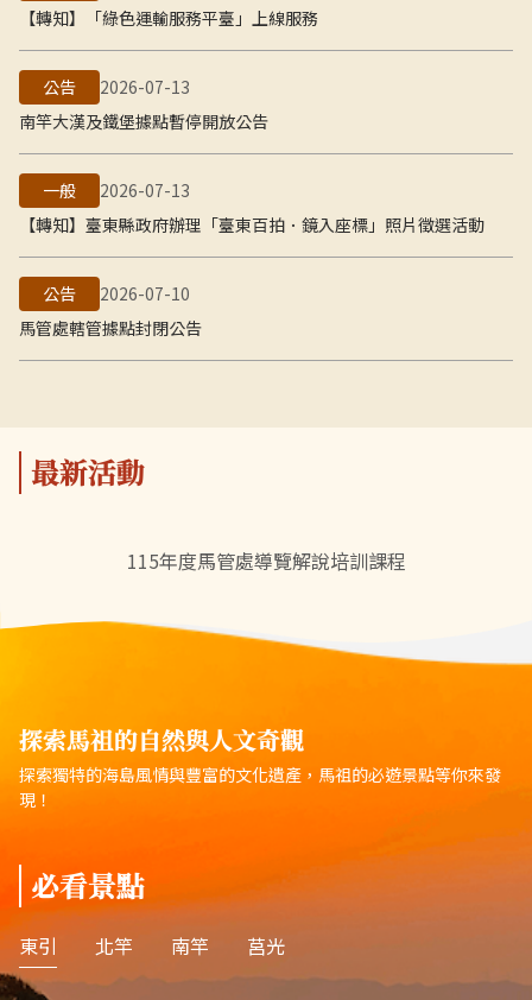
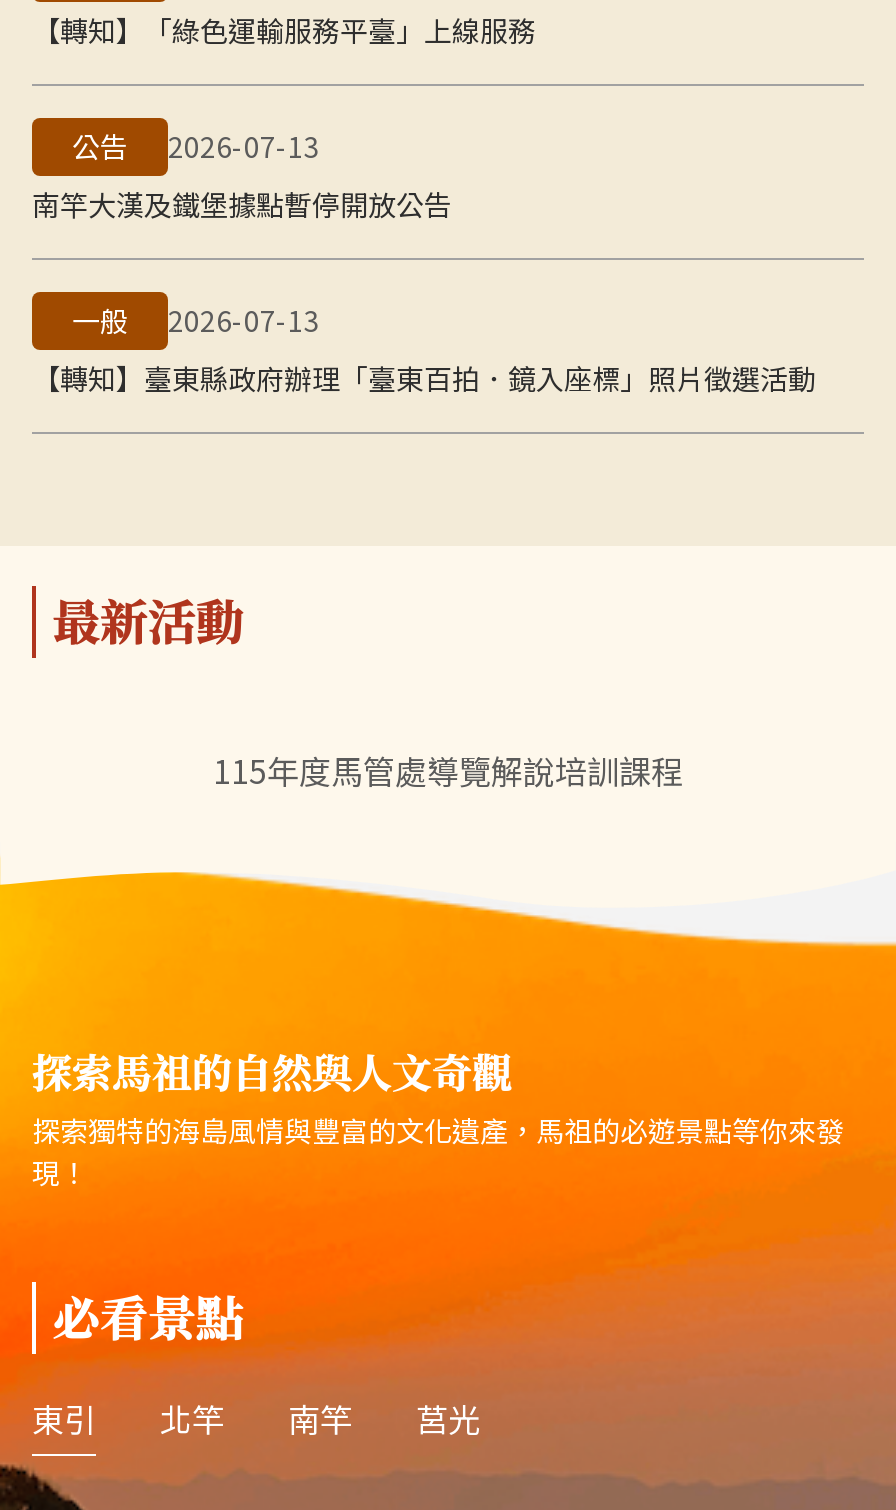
[19,281,202,339] 公告 | 2026-07-10 | 馬管處轄管據點封閉公告 -> none

